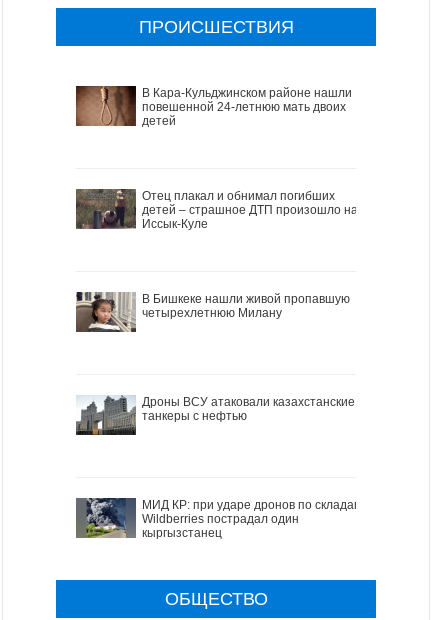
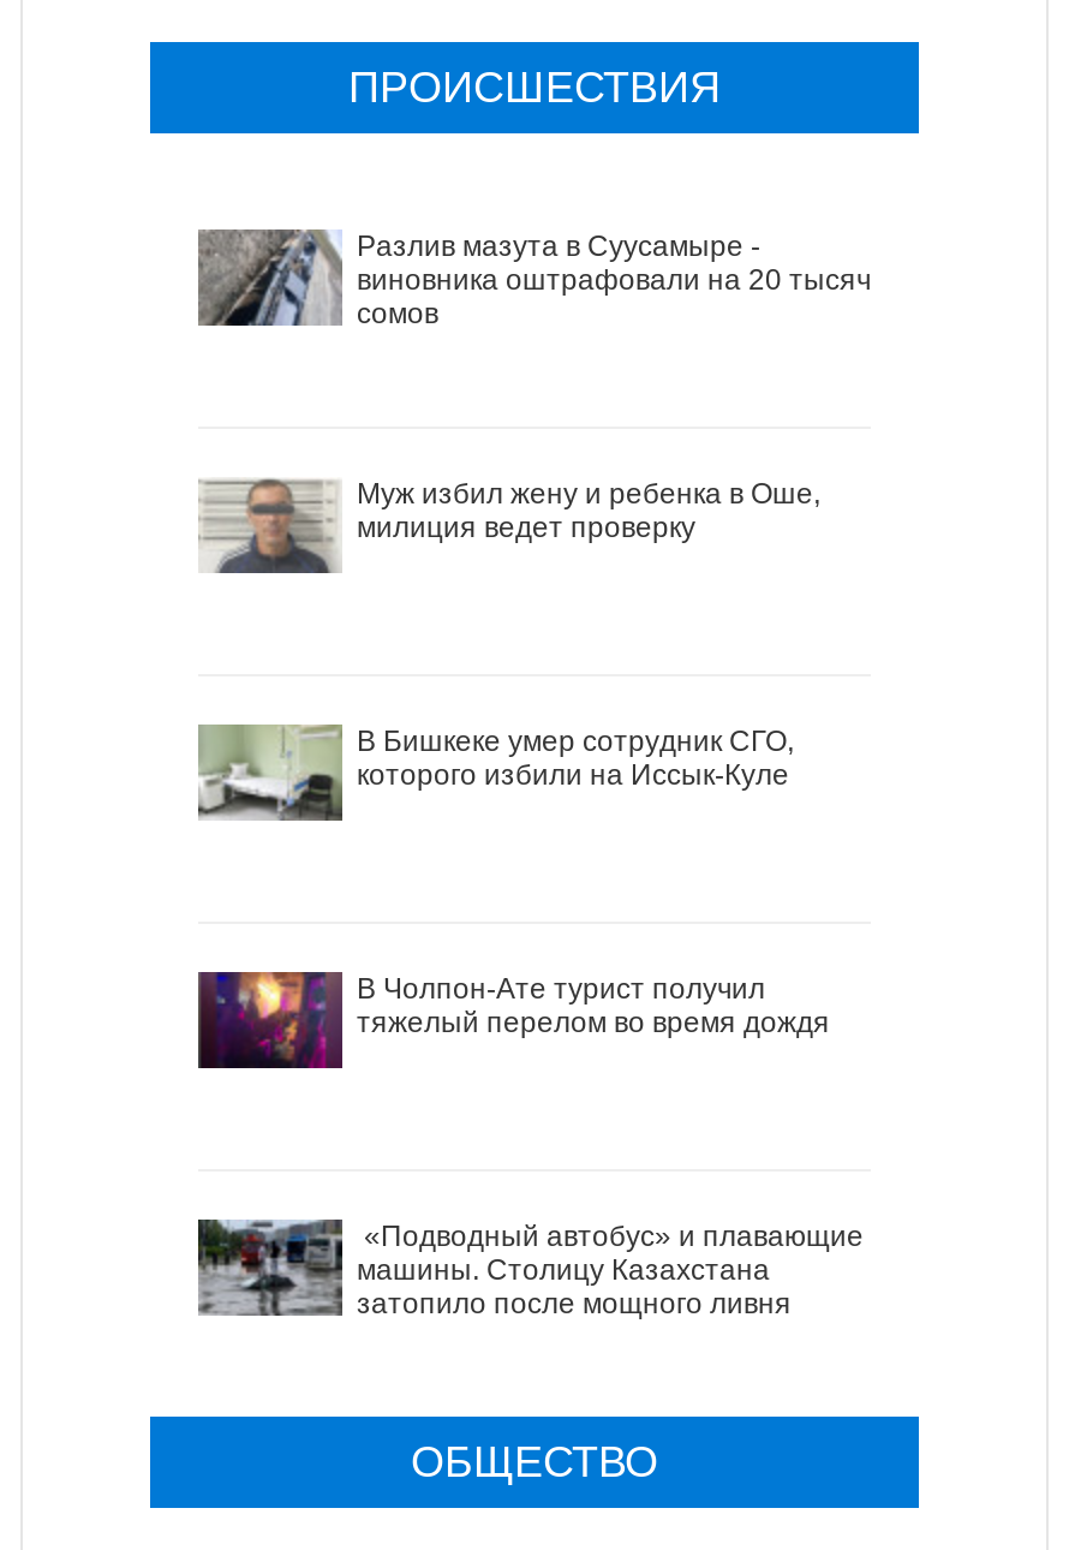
[76,86,352,128] [image] | В Кара-Кульджинском районе нашли | повешенной 24-летнюю мать двоих | детей -> [198,229,871,330] [image] | Разлив мазута в Суусамыре - | виновника оштрафовали на 20 тысяч | сомов
[75,188,358,231] [image] | Отец плакал и обнимал погибших | детей – страшное ДТП произошло на | Иссык-Куле -> [198,477,820,573] [image] | Муж избил жену и ребенка в Оше, | милиция ведет проверку
[75,292,350,332] [image] | В Бишкеке нашли живой пропавшую | четырехлетнюю Милану -> [198,724,794,821] [image] | В Бишкеке умер сотрудник СГО, | которого избили на Иссык-Куле
[76,395,355,435] [image] | Дроны ВСУ атаковали казахстанские | танкеры с нефтью -> [196,970,830,1068] [image] | В Чолпон-Ате турист получил | тяжелый перелом во время дождя
[76,497,362,540] [image] | МИД КР: при ударе дронов по складам | Wildberries пострадал один | кыргызстанец -> [198,1219,864,1320] [image] | «Подводный автобус» и плавающие | машины. Столицу Казахстана | затопило после мощного ливня

